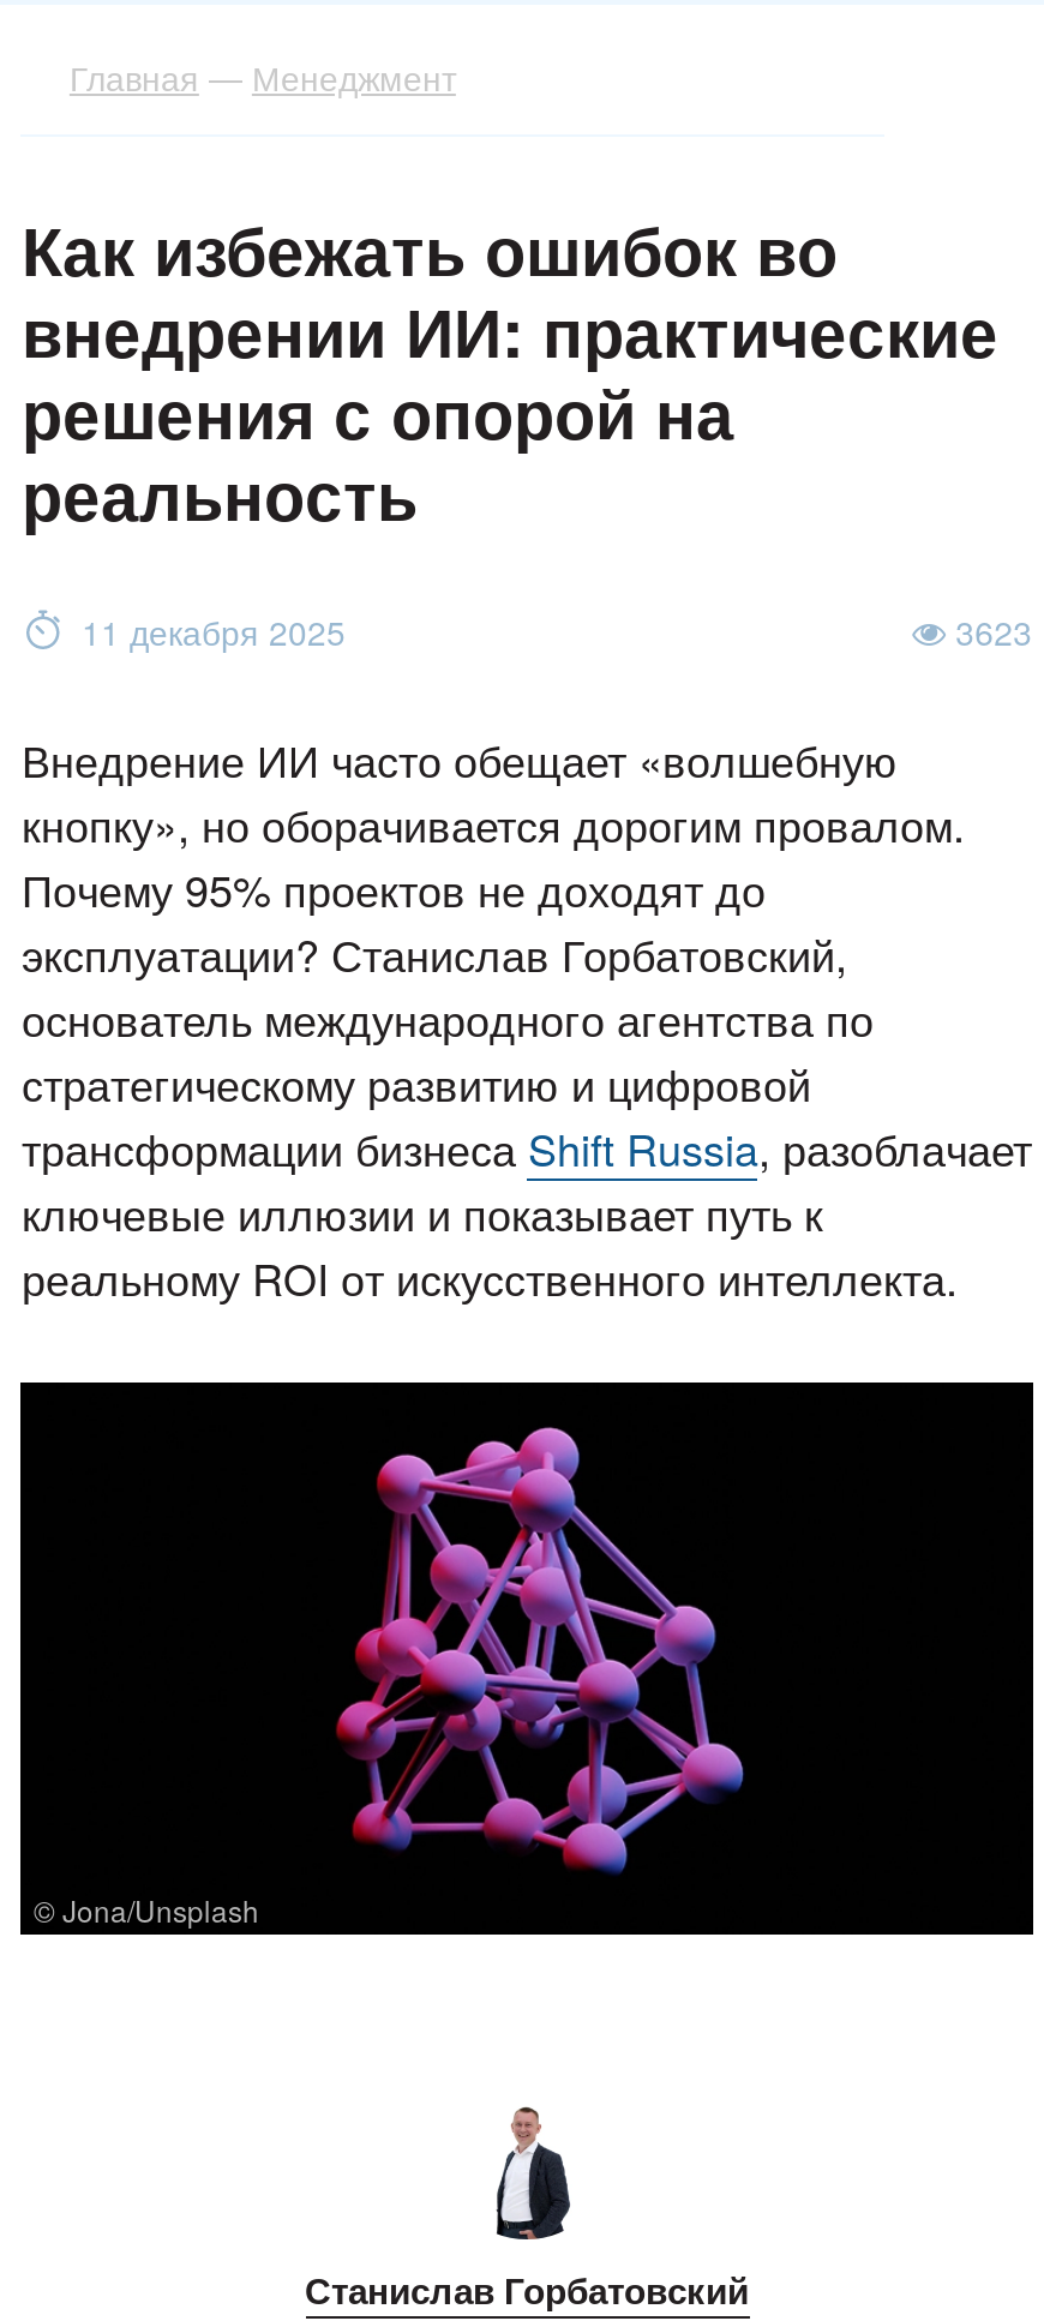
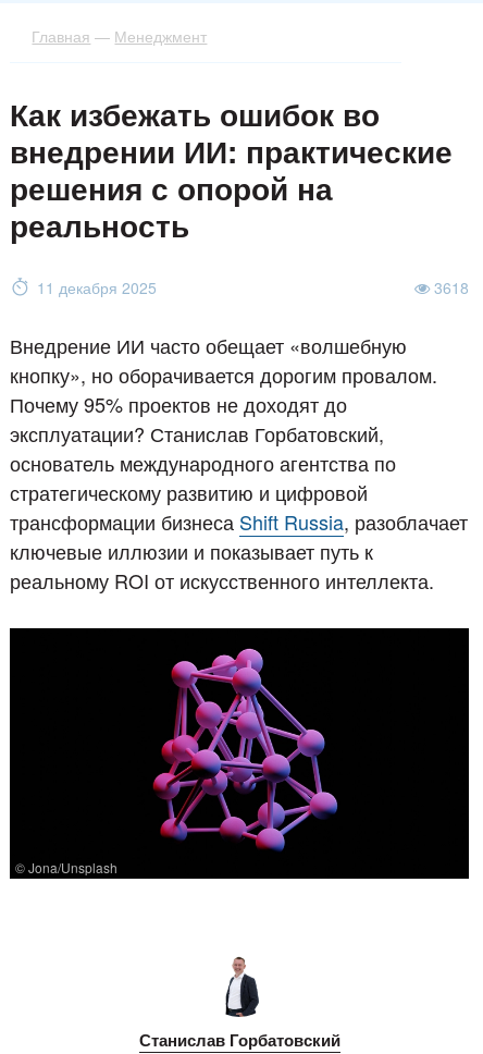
[946,607,1032,655] 3623 -> [429,277,468,298] 3618

